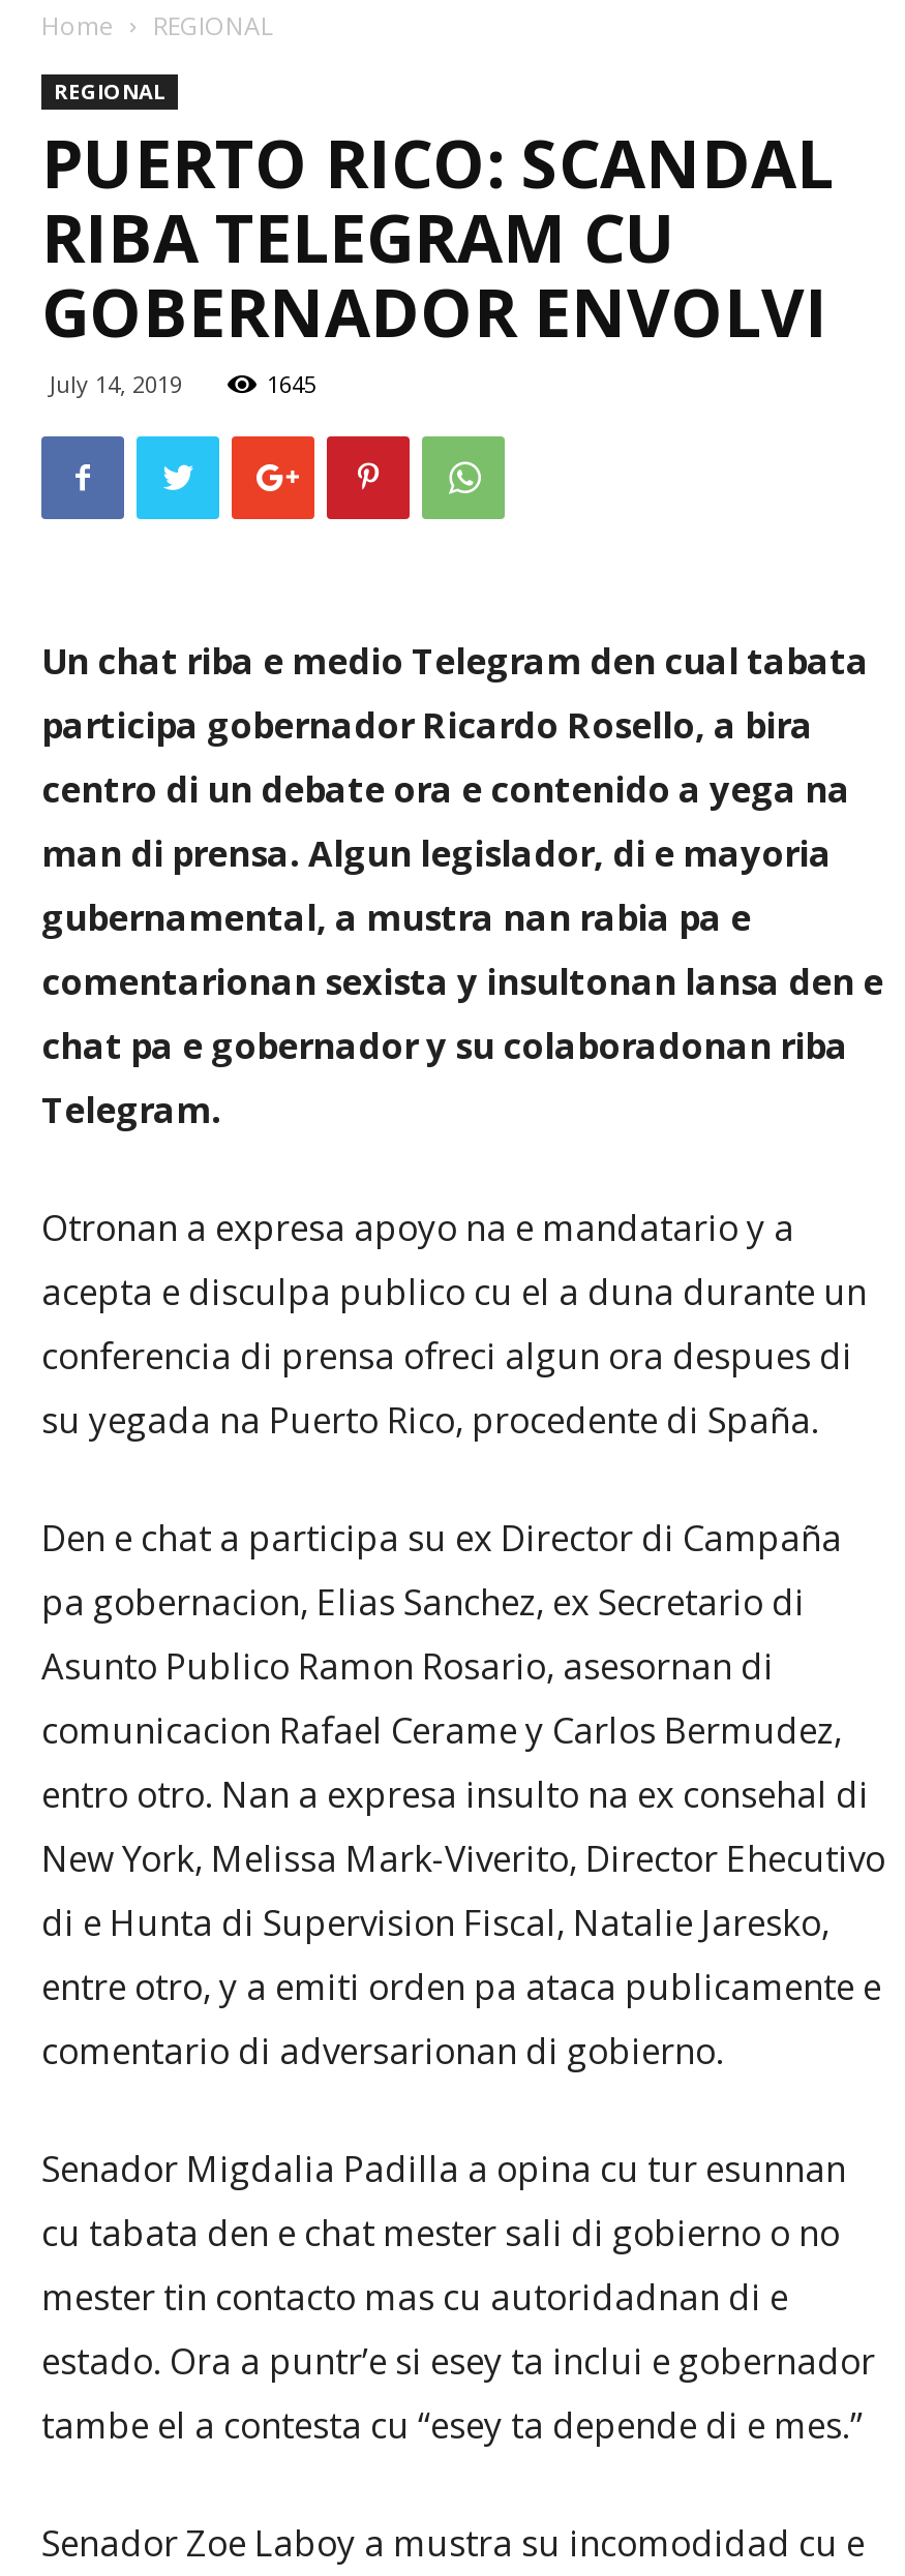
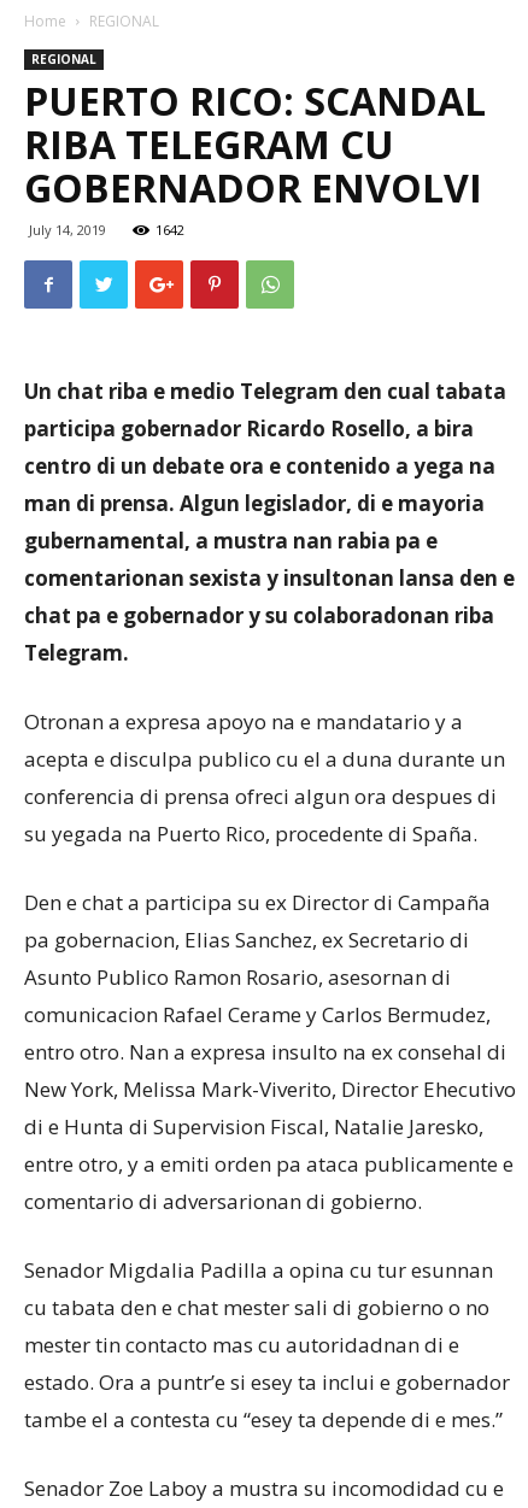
[267,368,316,399] 1645 -> [156,221,184,239] 1642

